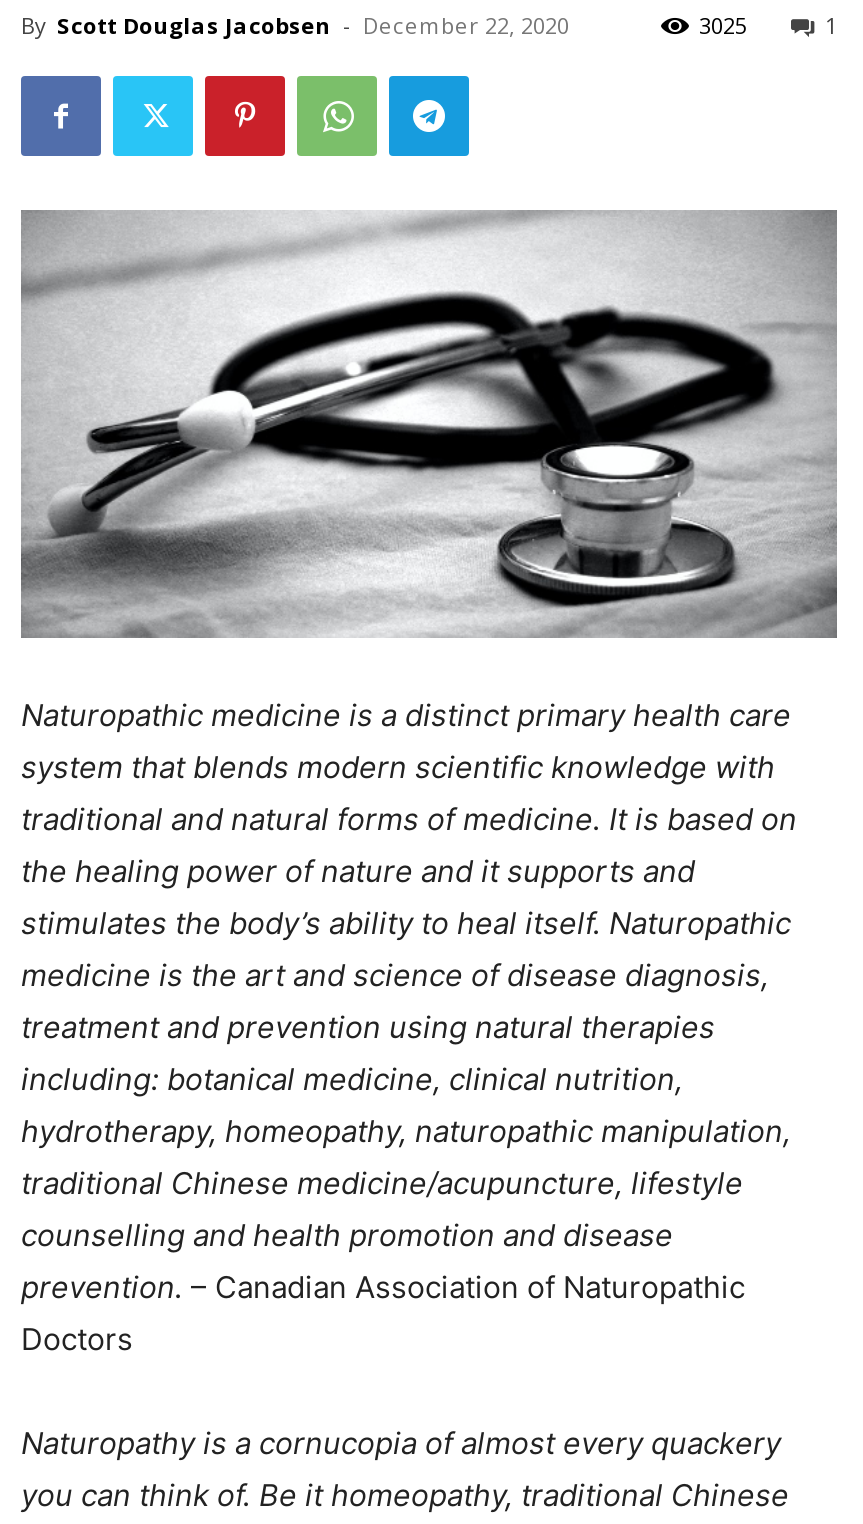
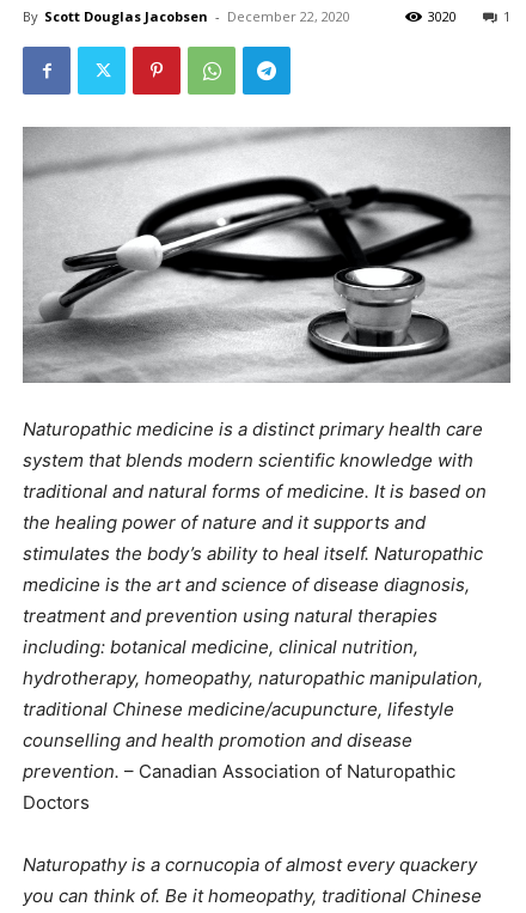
[699,10,747,40] 3025 -> [428,7,457,25] 3020

